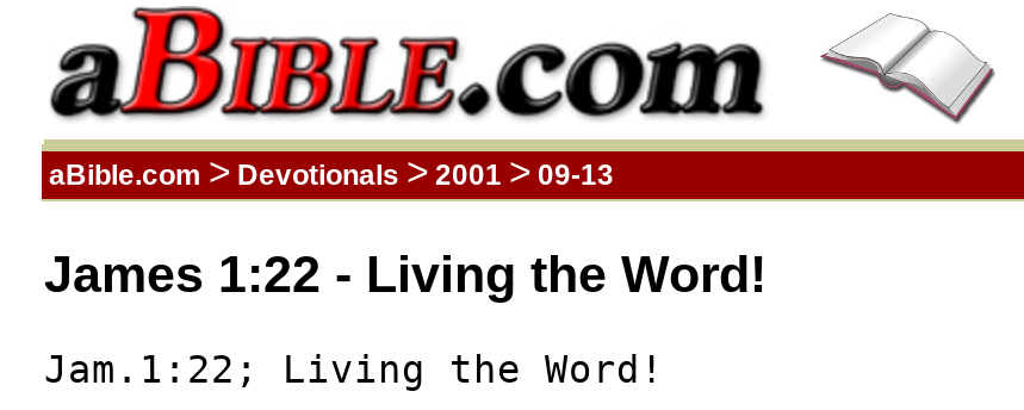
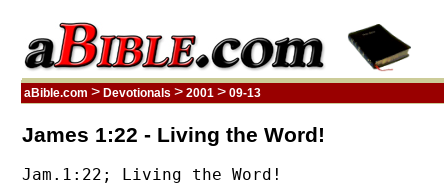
[821,11,995,125] [image] -> [347,23,420,72] [image]

